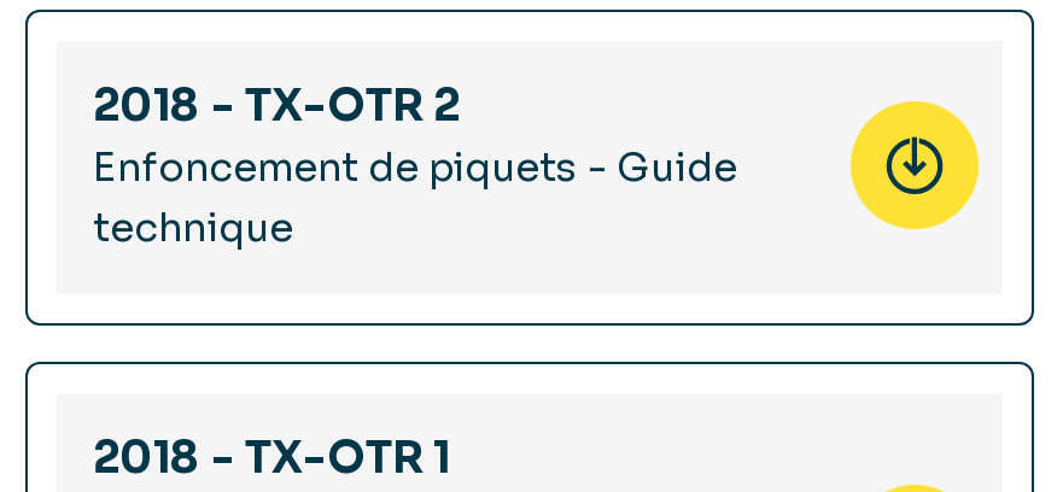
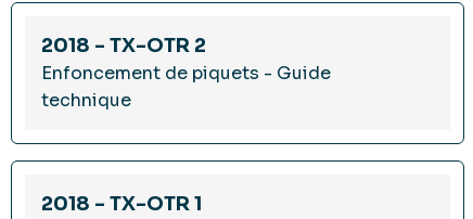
[848,99,981,232] [image] -> none

